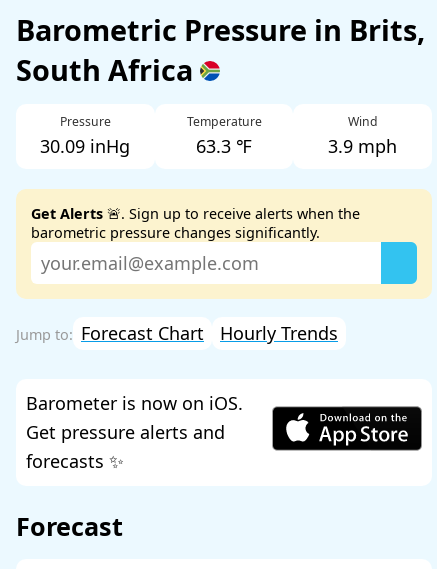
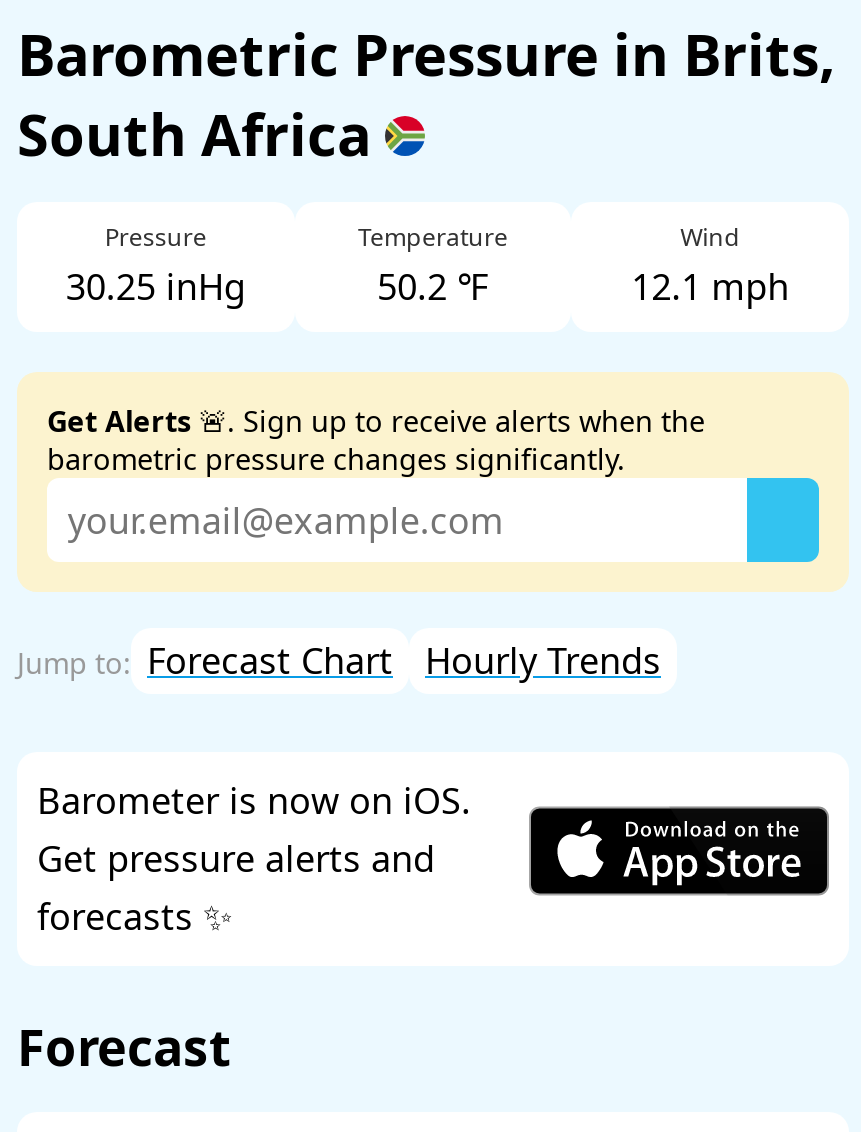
[40,134,130,158] 30.09 inHg -> [66,263,246,311] 30.25 inHg
[196,134,252,158] 63.3 ℉ -> [377,263,489,311] 50.2 ℉
[328,134,397,158] 3.9 mph -> [631,263,789,311] 12.1 mph

